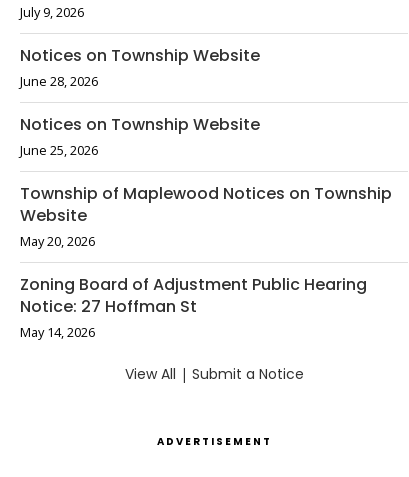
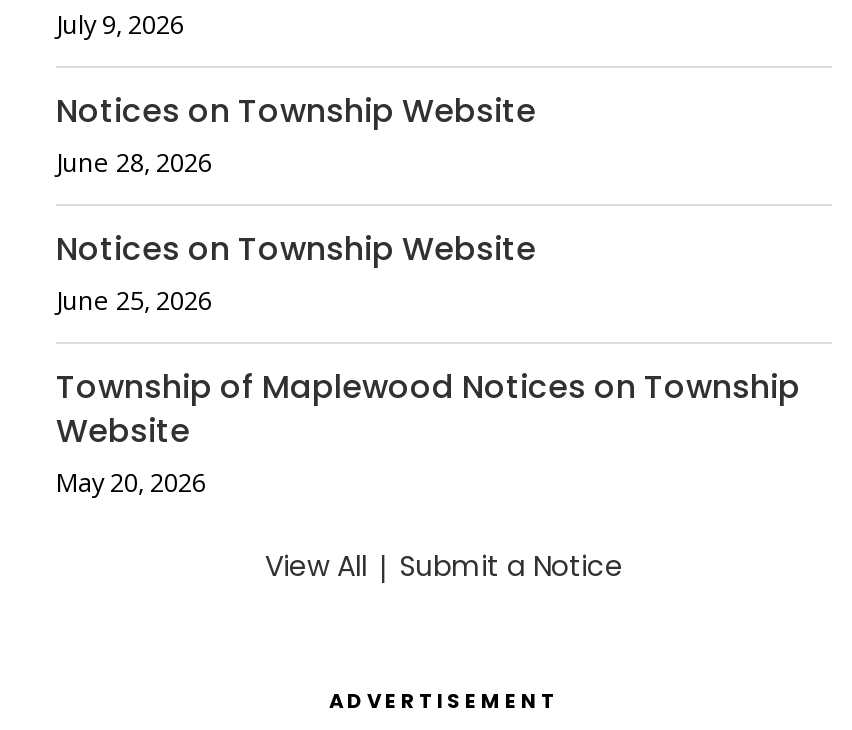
[20,273,367,341] Zoning Board of Adjustment Public Hearing | Notice: 27 Hoffman St | May 14, 2026 -> none

